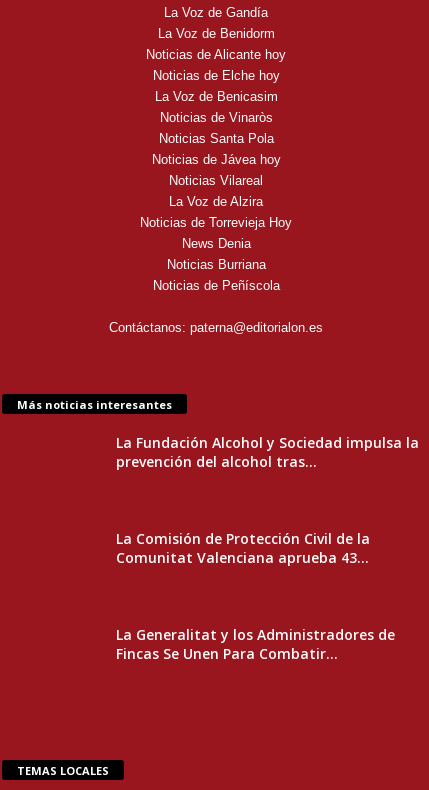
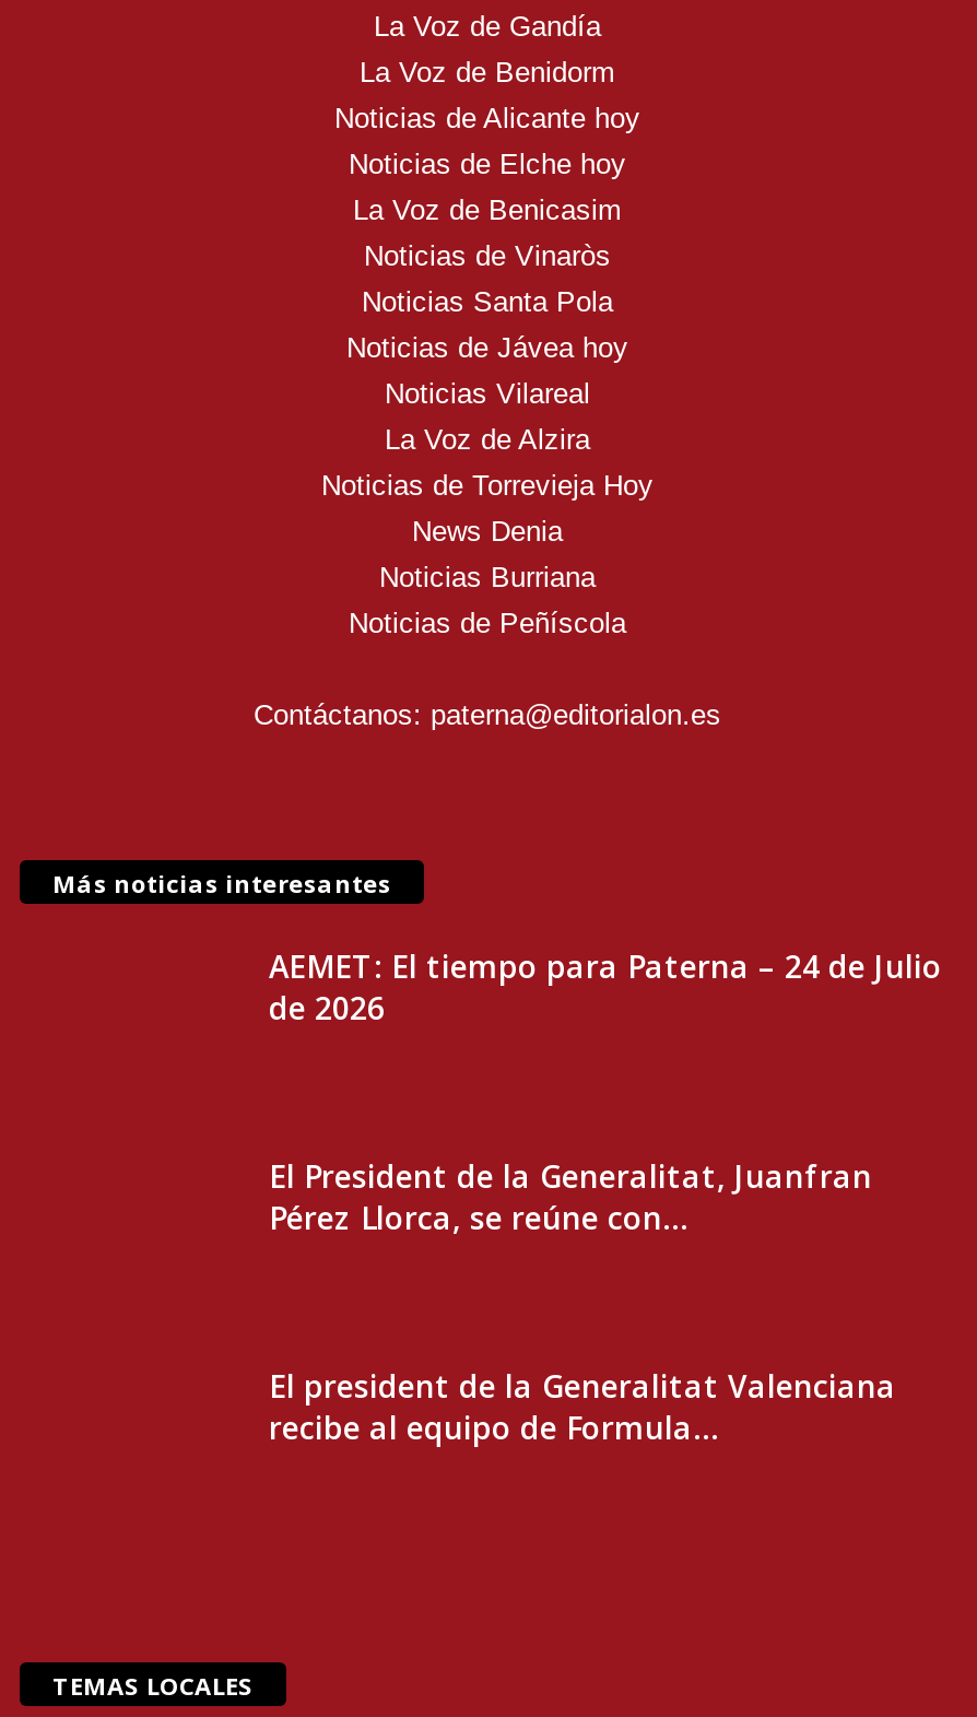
[116,432,419,470] La Fundación Alcohol y Sociedad impulsa la | prevención del alcohol tras... -> [269,944,942,1027] AEMET: El tiempo para Paterna – 24 de Julio | de 2026
[116,528,370,566] La Comisión de Protección Civil de la | Comunitat Valenciana aprueba 43... -> [269,1154,872,1237] El President de la Generalitat, Juanfran | Pérez Llorca, se reúne con...
[116,624,395,662] La Generalitat y los Administradores de | Fincas Se Unen Para Combatir... -> [269,1364,896,1447] El president de la Generalitat Valenciana | recibe al equipo de Formula...

